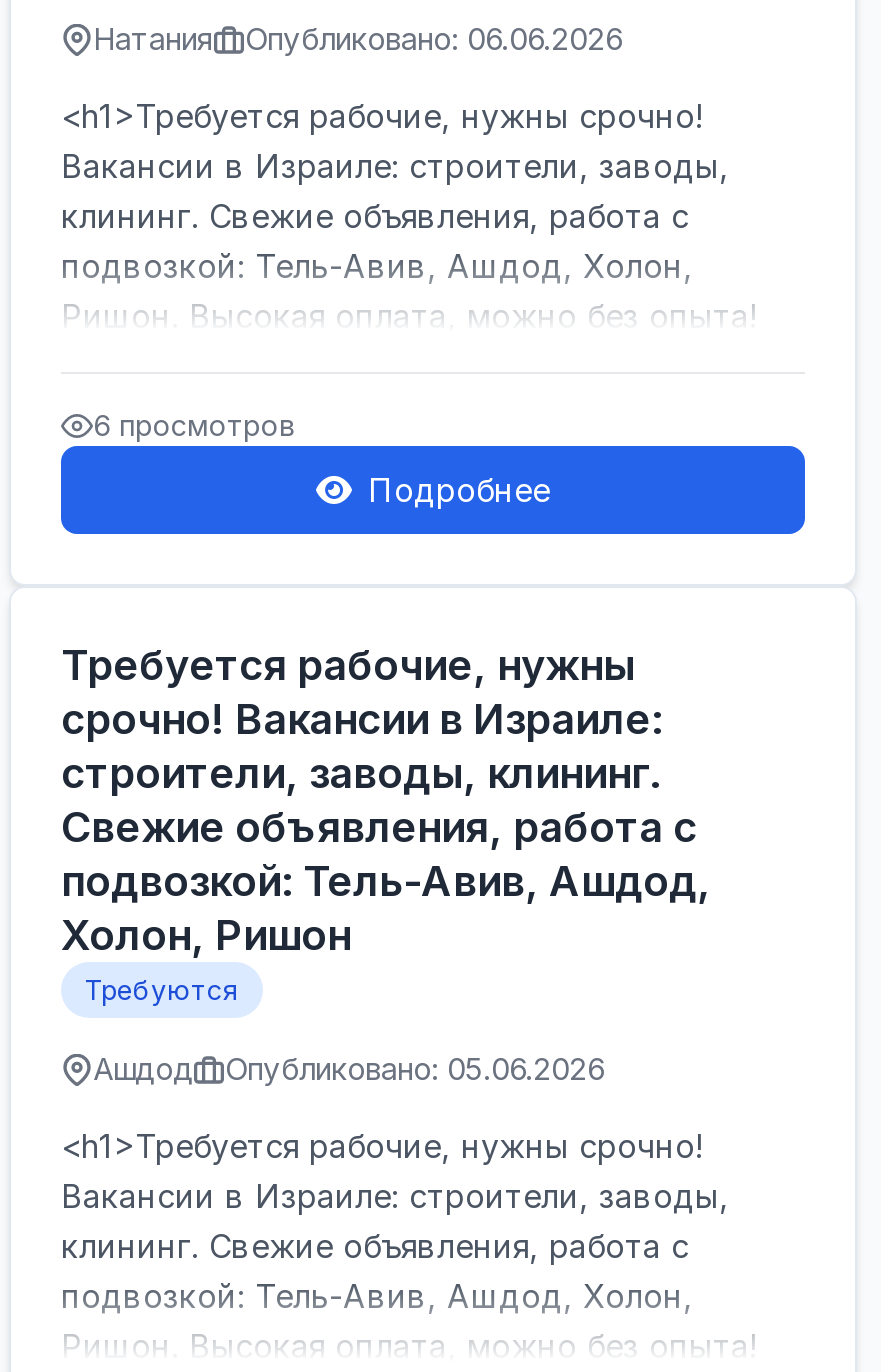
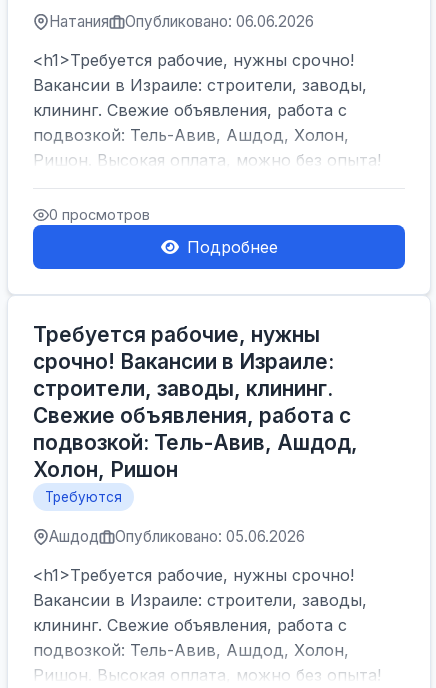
[61,396,295,442] ... 6 просмотров -> [33,200,150,223] ... 0 просмотров

